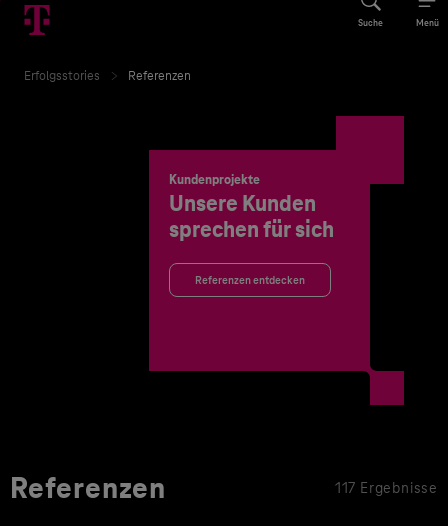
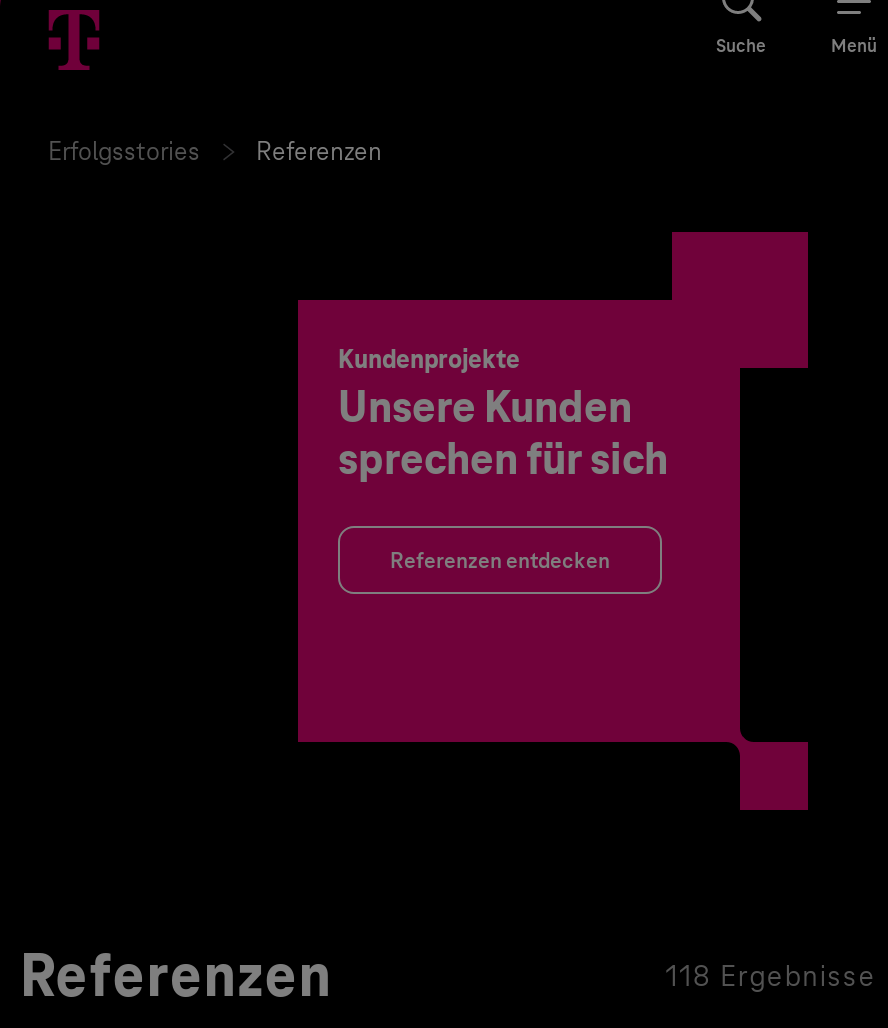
[335,479,438,497] 117 Ergebnisse -> [666,958,876,994] 118 Ergebnisse

